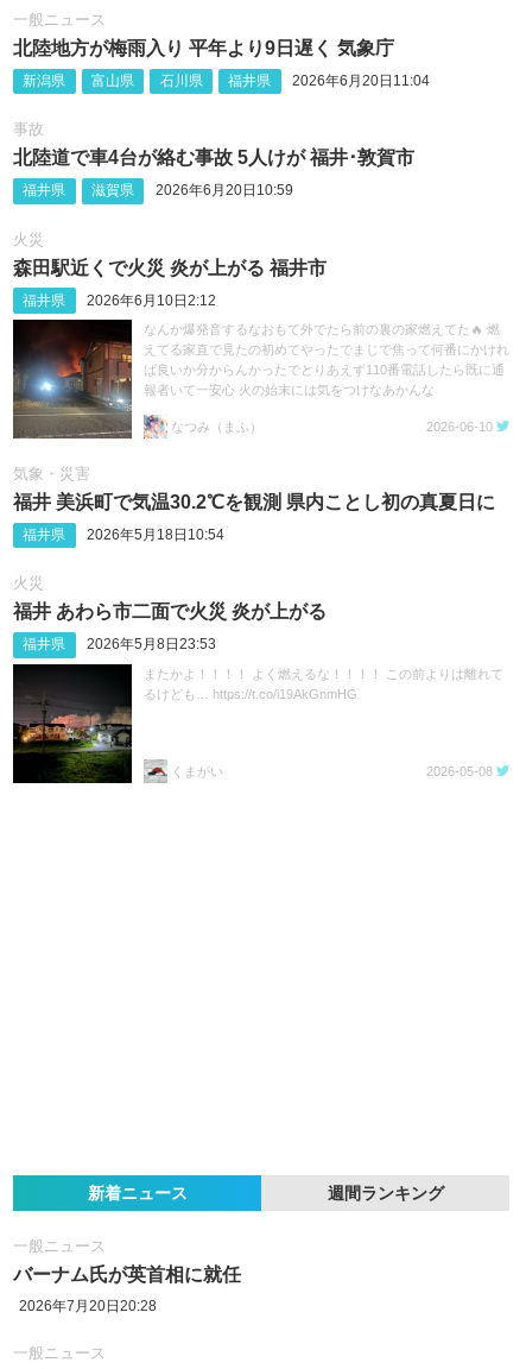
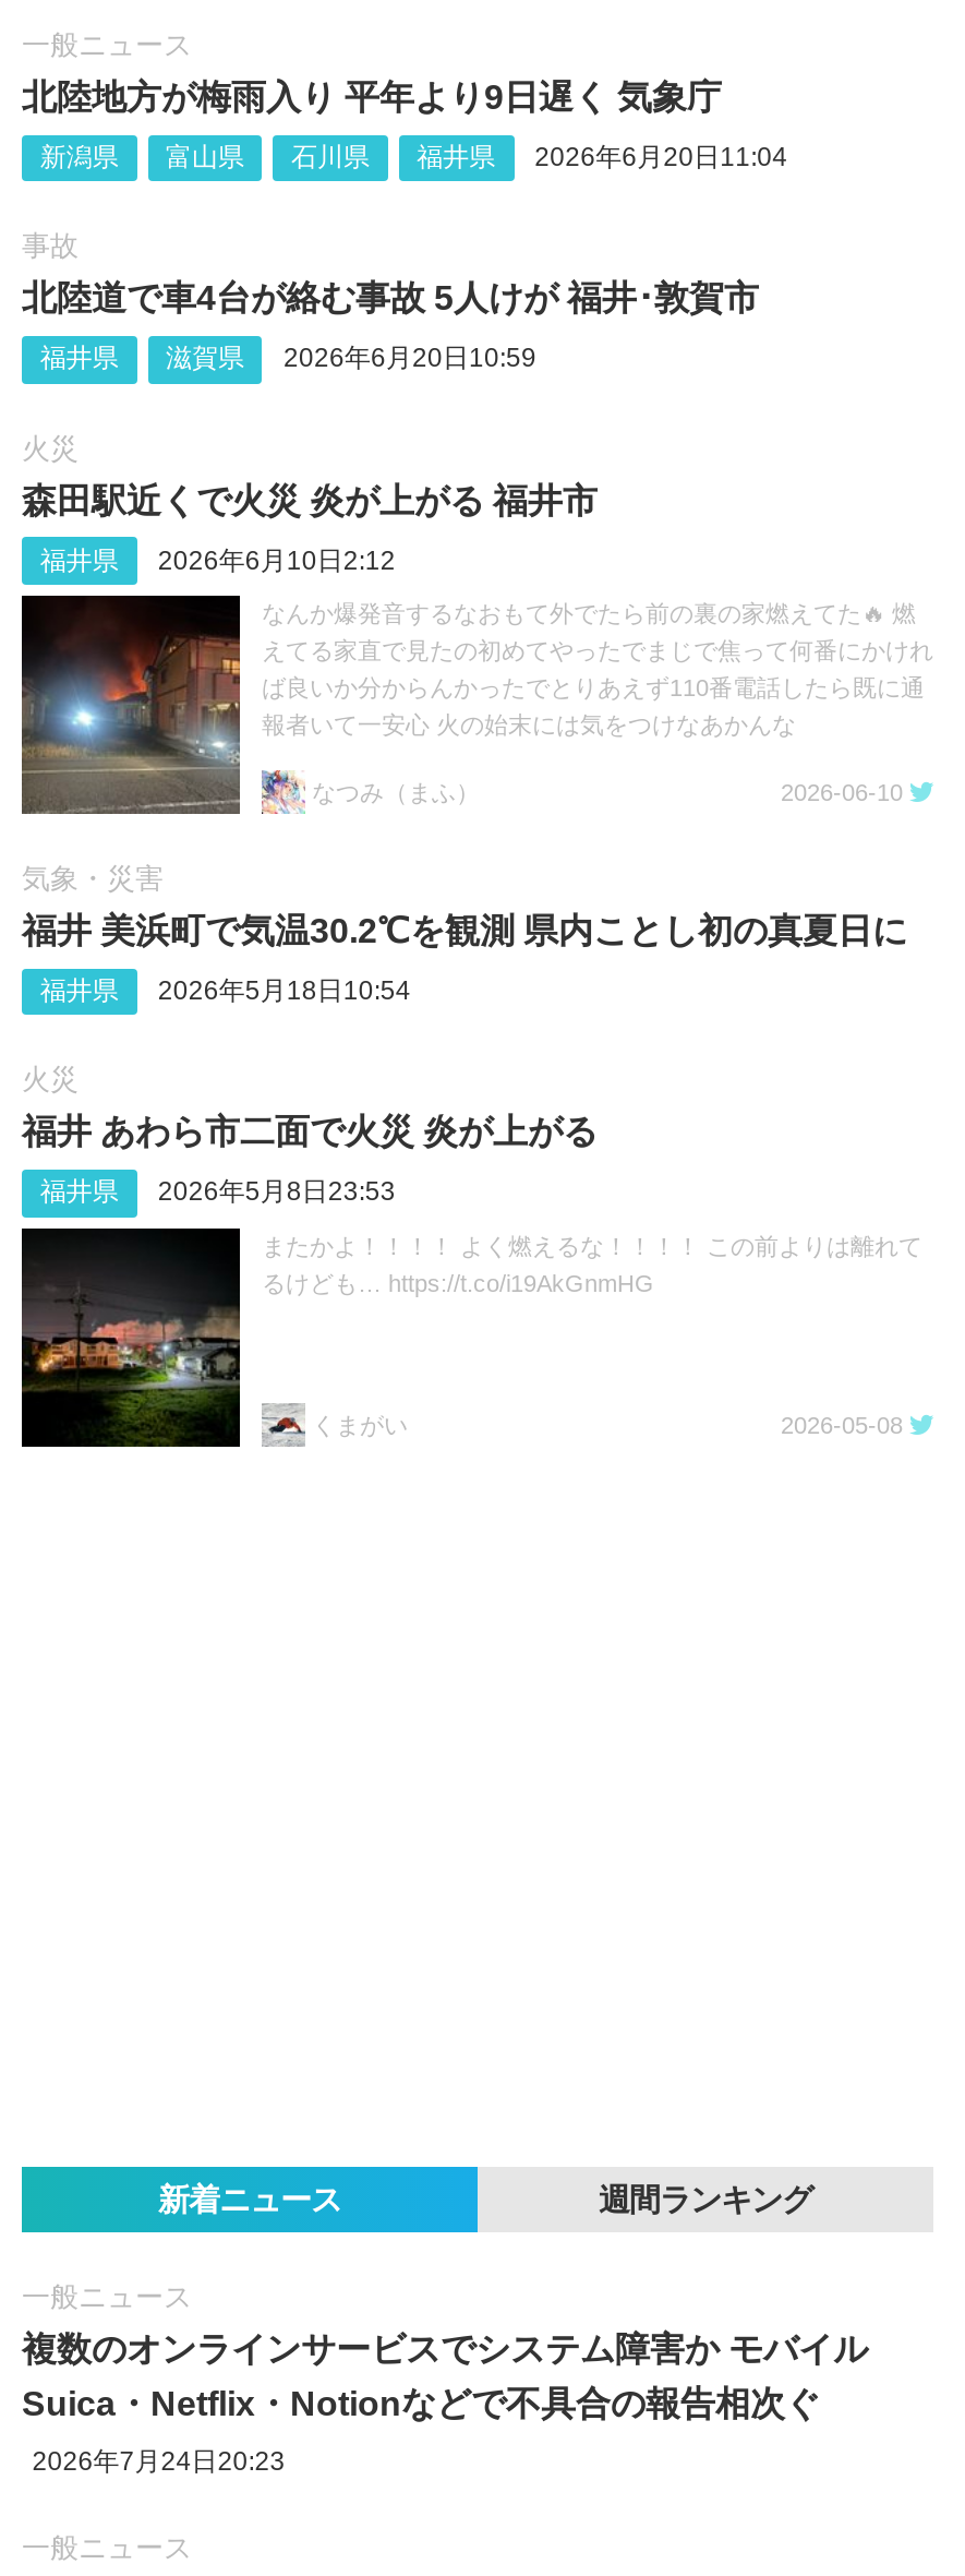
[13,1265,241,1315] バーナム氏が英首相に就任 | 2026年7月20日20:28 -> [22,2331,868,2477] 複数のオンラインサービスでシステム障害か モバイル | Suica・Netflix・Notionなどで不具合の報告相次ぐ | 2026年7月24日20:23

